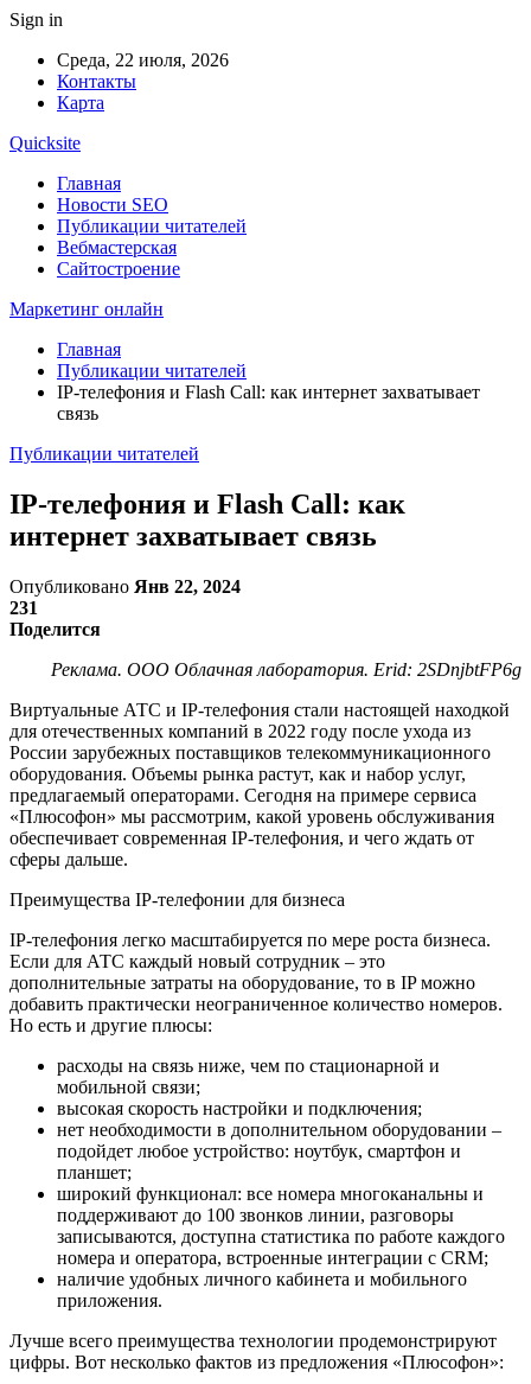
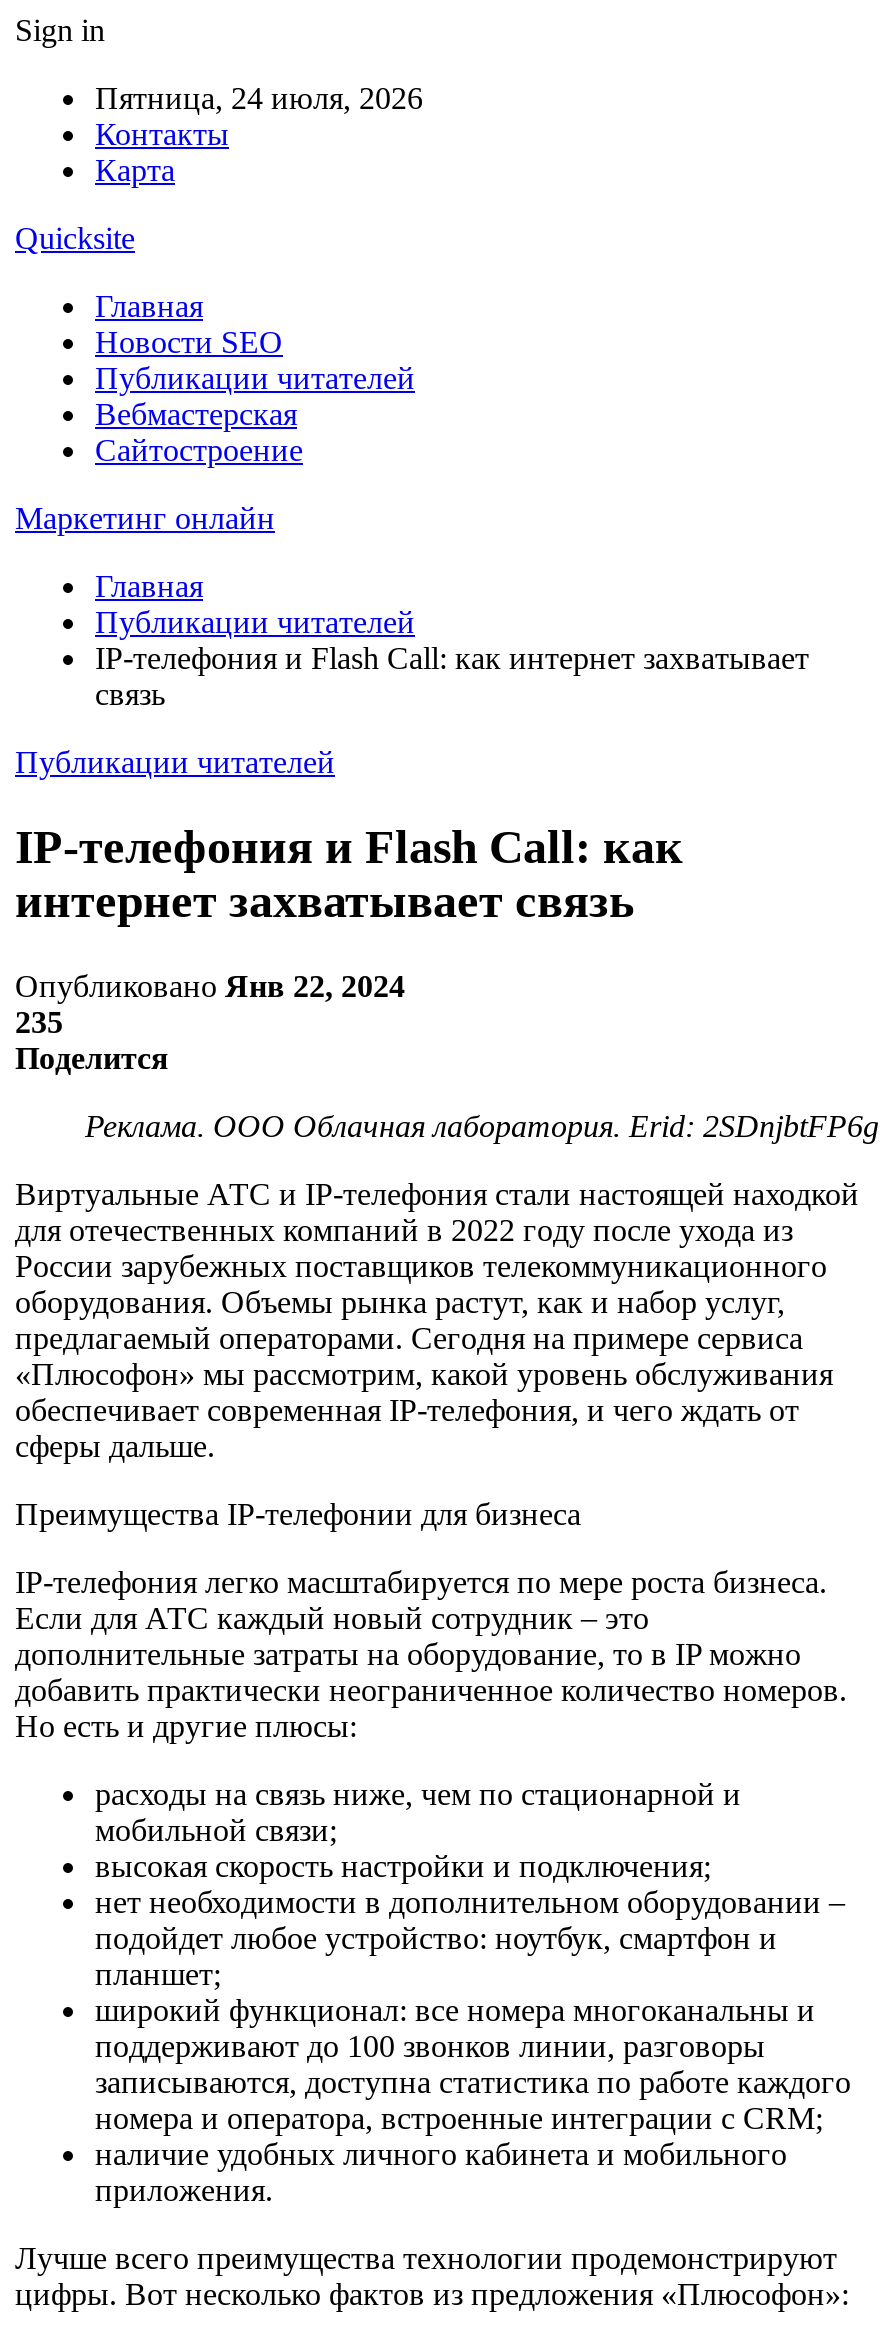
[57,50,229,70] Среда, 22 июля, 2026 -> [95,81,423,115] Пятница, 24 июля, 2026
[9,597,38,618] 231 -> [15,1005,63,1039] 235

